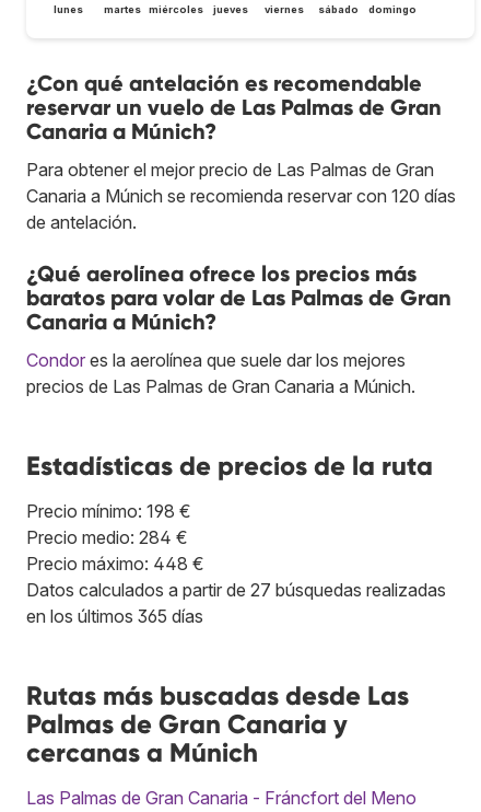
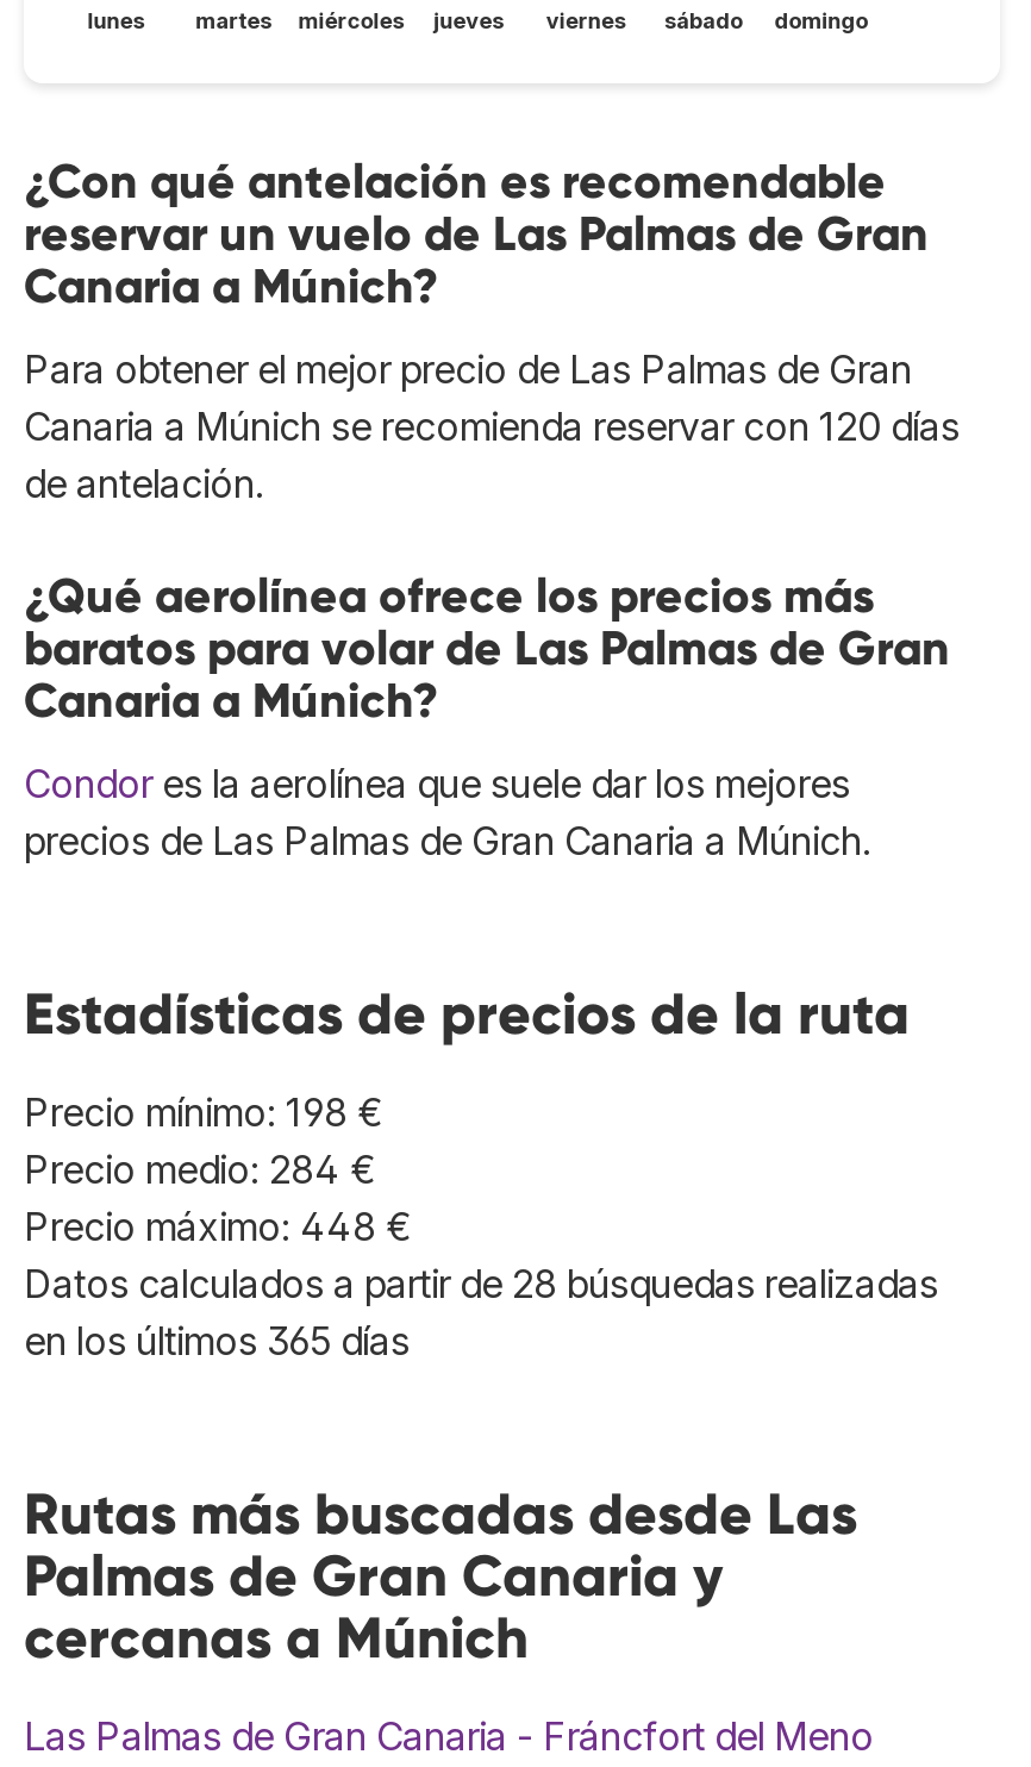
[26,579,446,601] Datos calculados a partir de 27 búsquedas realizadas -> [24,1260,938,1308] Datos calculados a partir de 28 búsquedas realizadas

